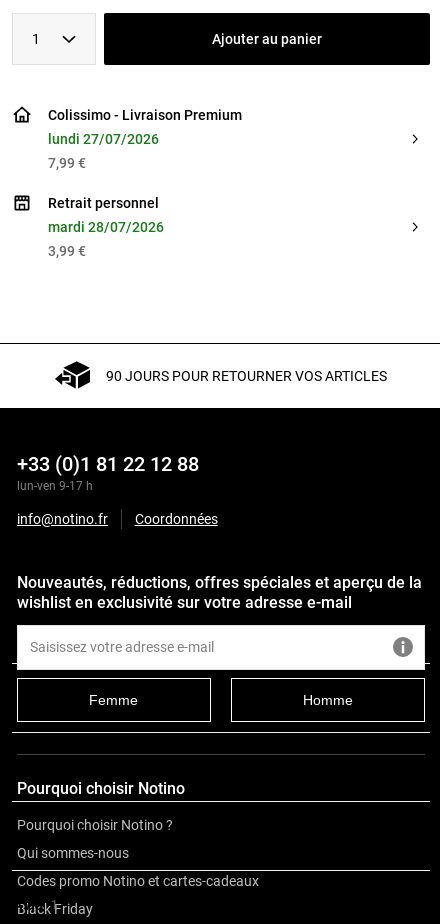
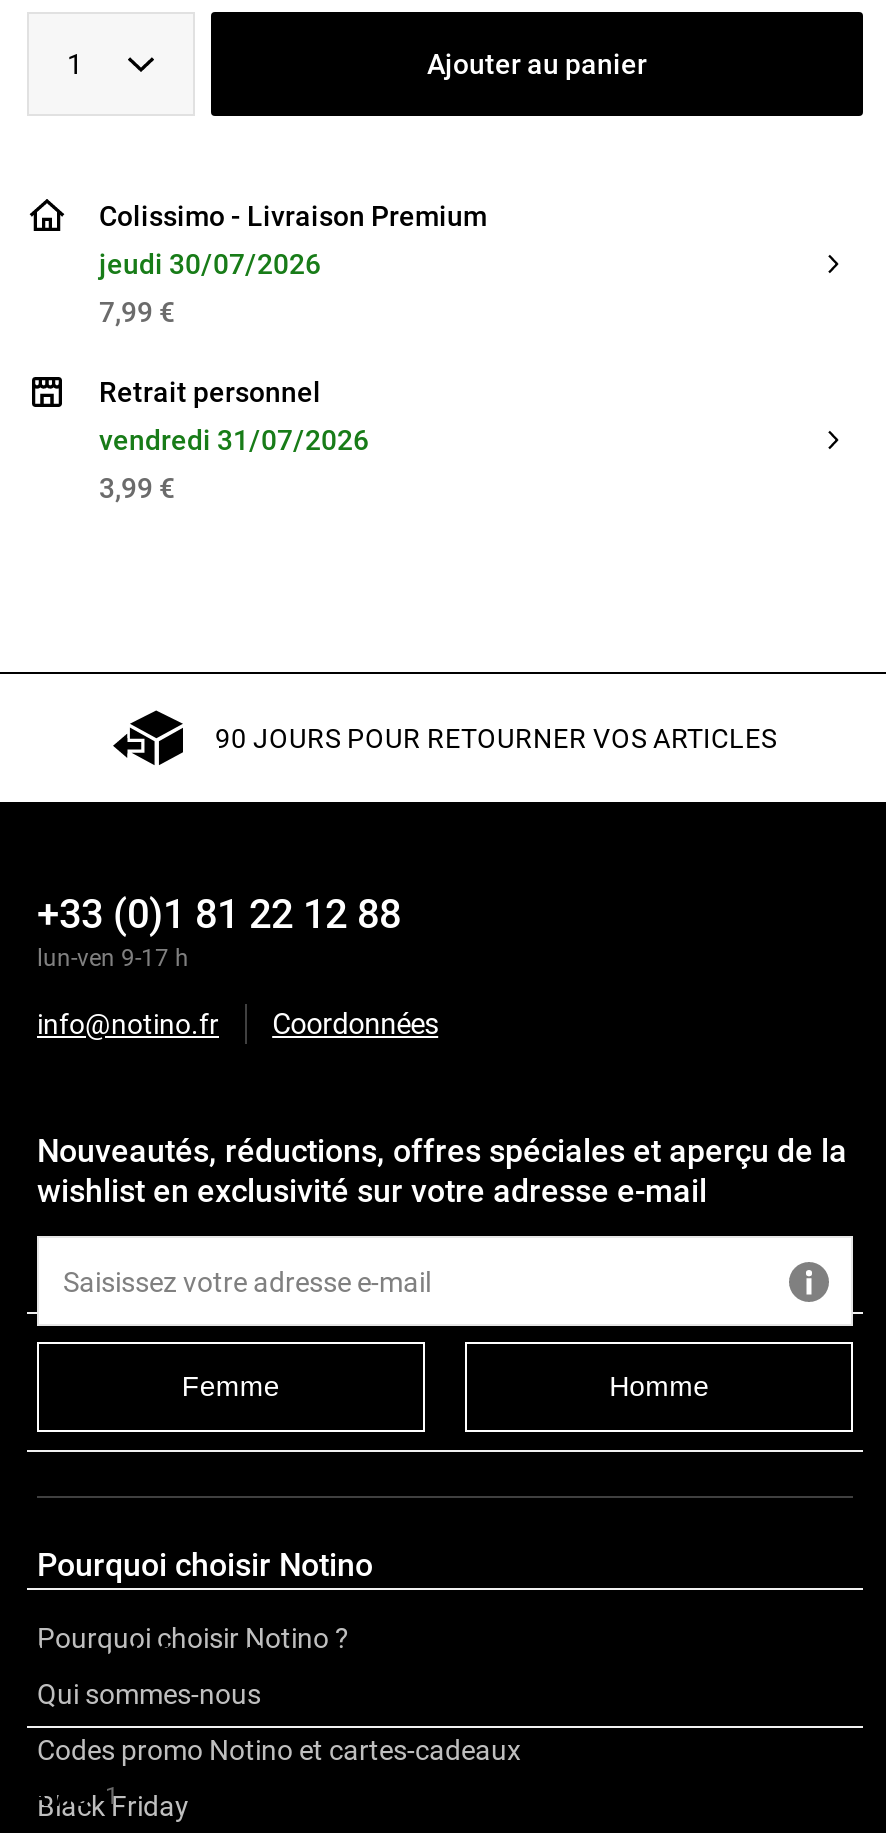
[48,131,159,147] lundi 27/07/2026 -> [99,249,321,281] jeudi 30/07/2026
[48,219,164,235] mardi 28/07/2026 -> [99,425,369,457] vendredi 31/07/2026

